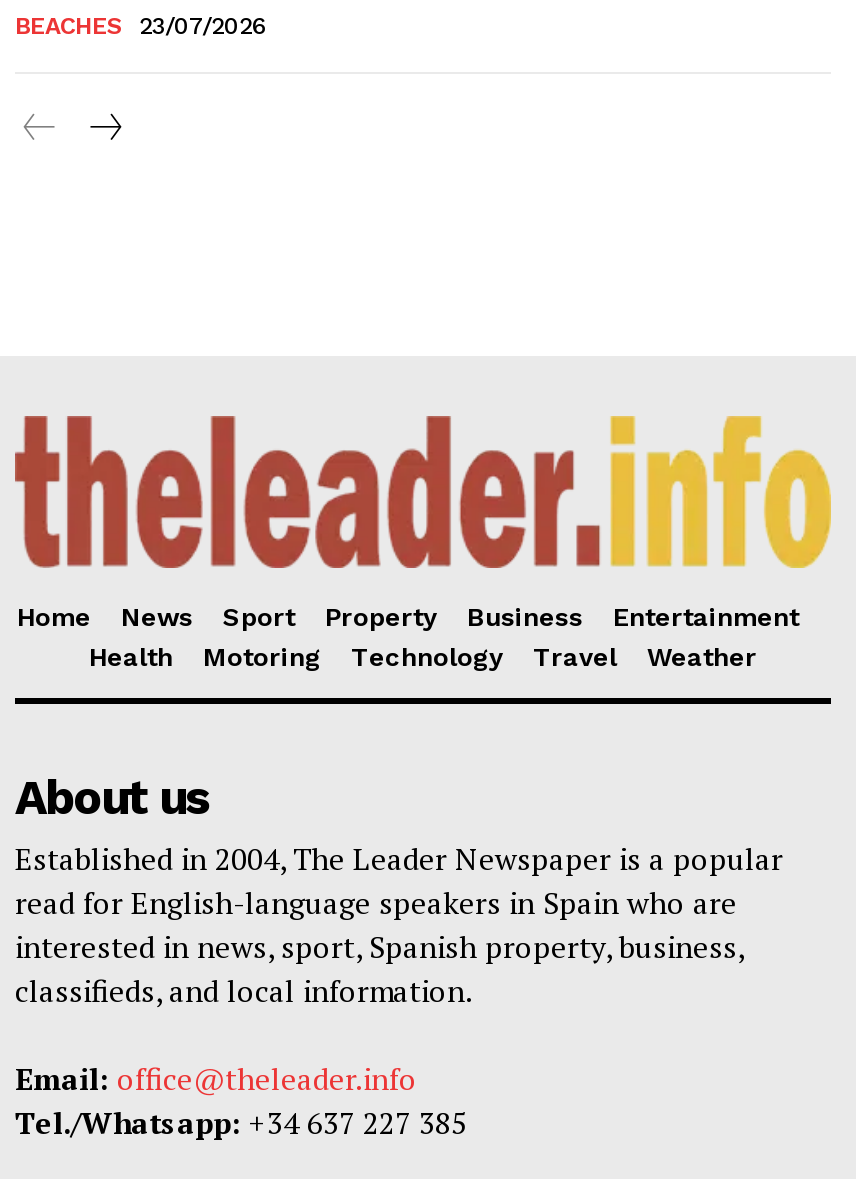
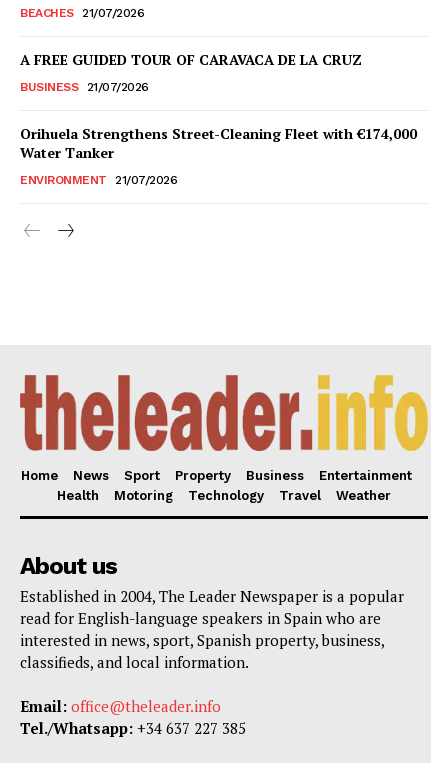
[139,12,267,40] 23/07/2026 -> [20,6,417,187] 21/07/2026 | A FREE GUIDED TOUR OF CARAVACA DE LA CRUZ | BUSINESS | 21/07/2026 | Orihuela Strengthens Street-Cleaning Fleet with €174,000 | Water Tanker | ENVIRONMENT | 21/07/2026

